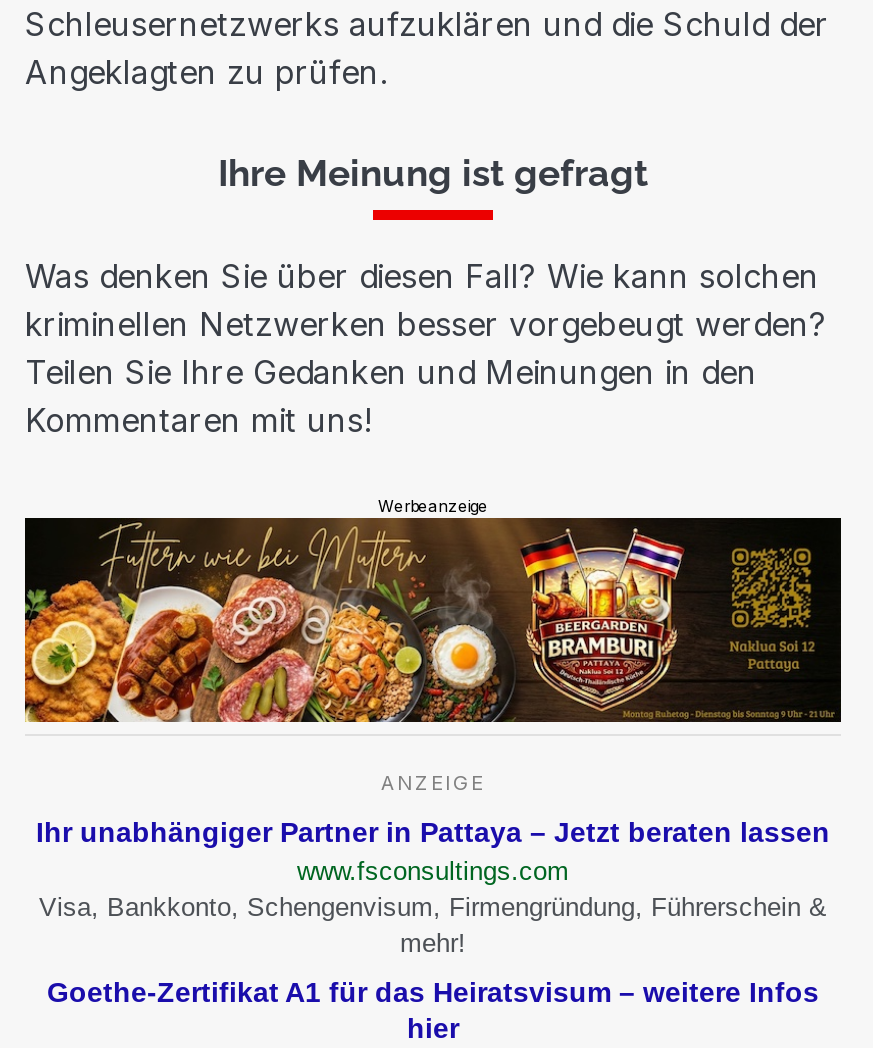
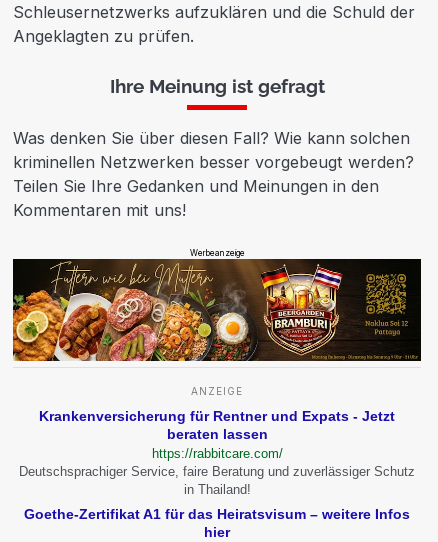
[36,815,830,957] Ihr unabhängiger Partner in Pattaya – Jetzt beraten lassen | www.fsconsultings.com | Visa, Bankkonto, Schengenvisum, Firmengründung, Führerschein & | mehr! -> [19,408,415,497] Krankenversicherung für Rentner und Expats - Jetzt | beraten lassen | https://rabbitcare.com/ | Deutschsprachiger Service, faire Beratung und zuverlässiger Schutz | in Thailand!

